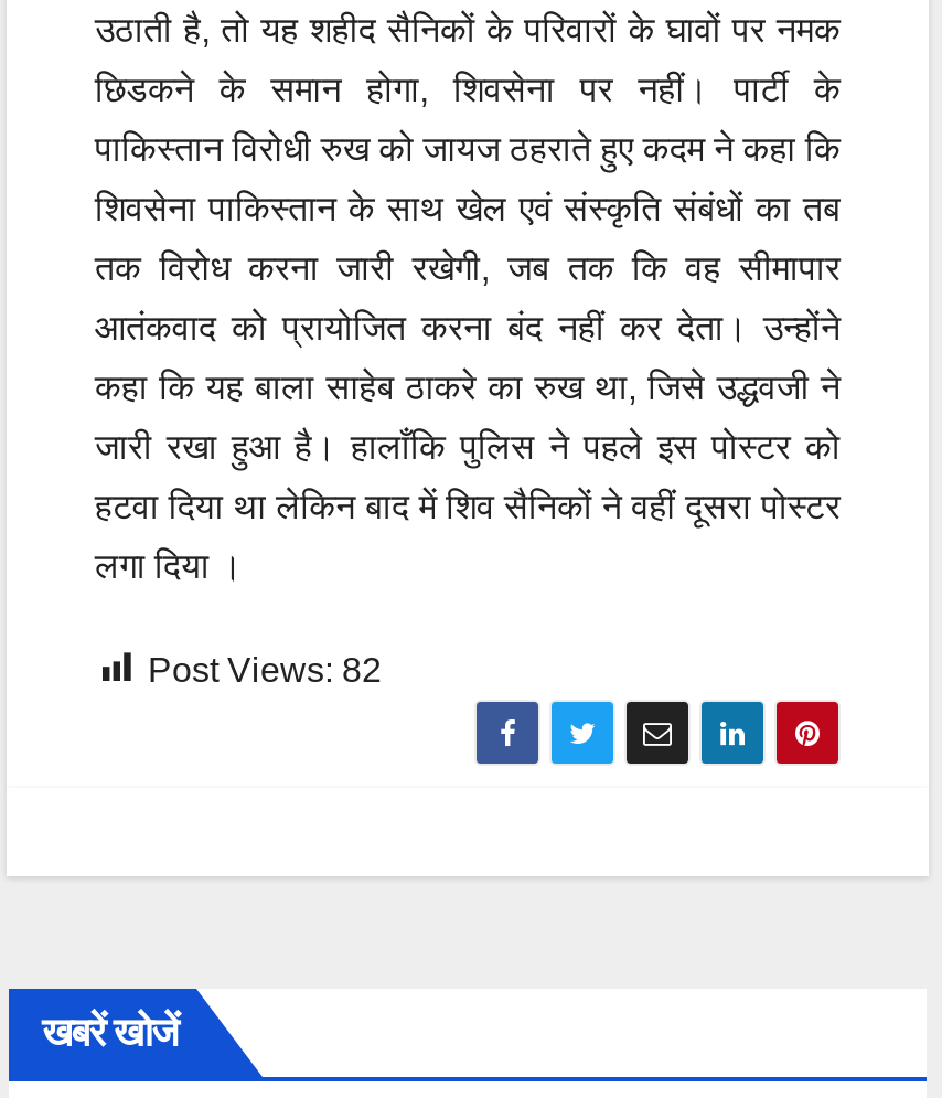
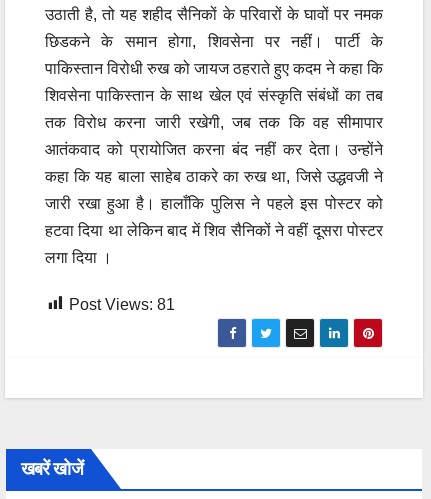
[148,650,382,688] Post Views: 82 -> [69,296,175,313] Post Views: 81

